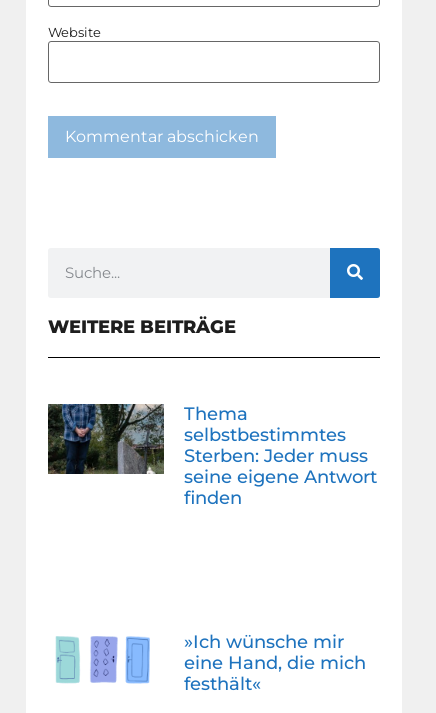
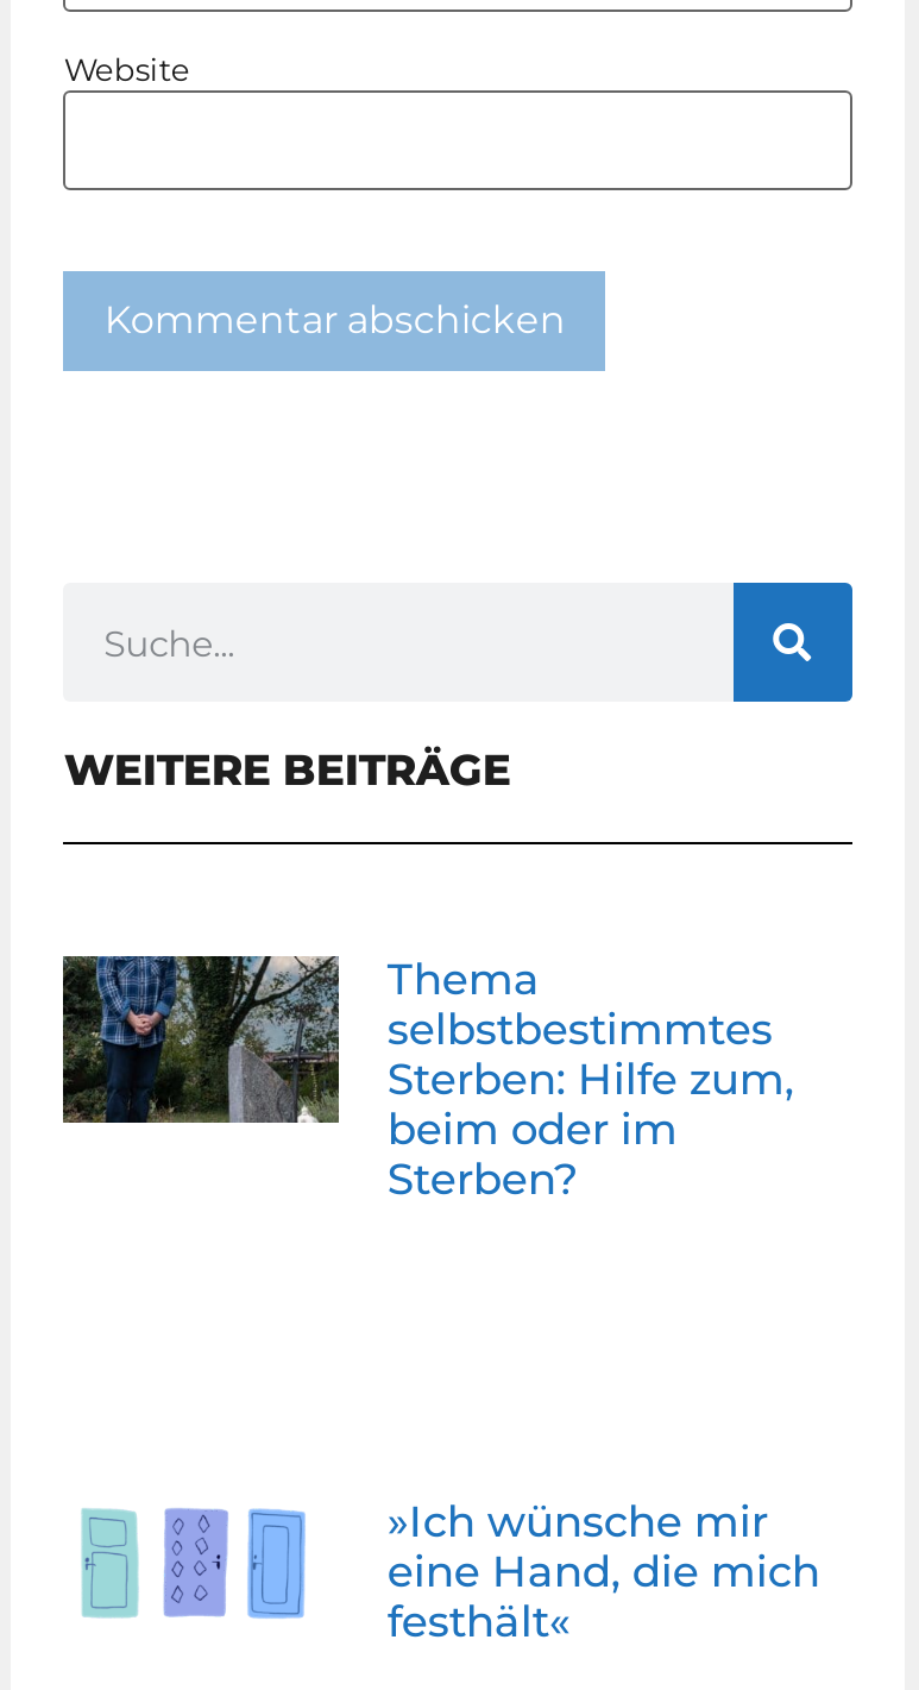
[184,445,377,509] Sterben: Jeder muss | seine eigene Antwort | finden -> [387,1053,794,1205] Sterben: Hilfe zum, | beim oder im | Sterben?

